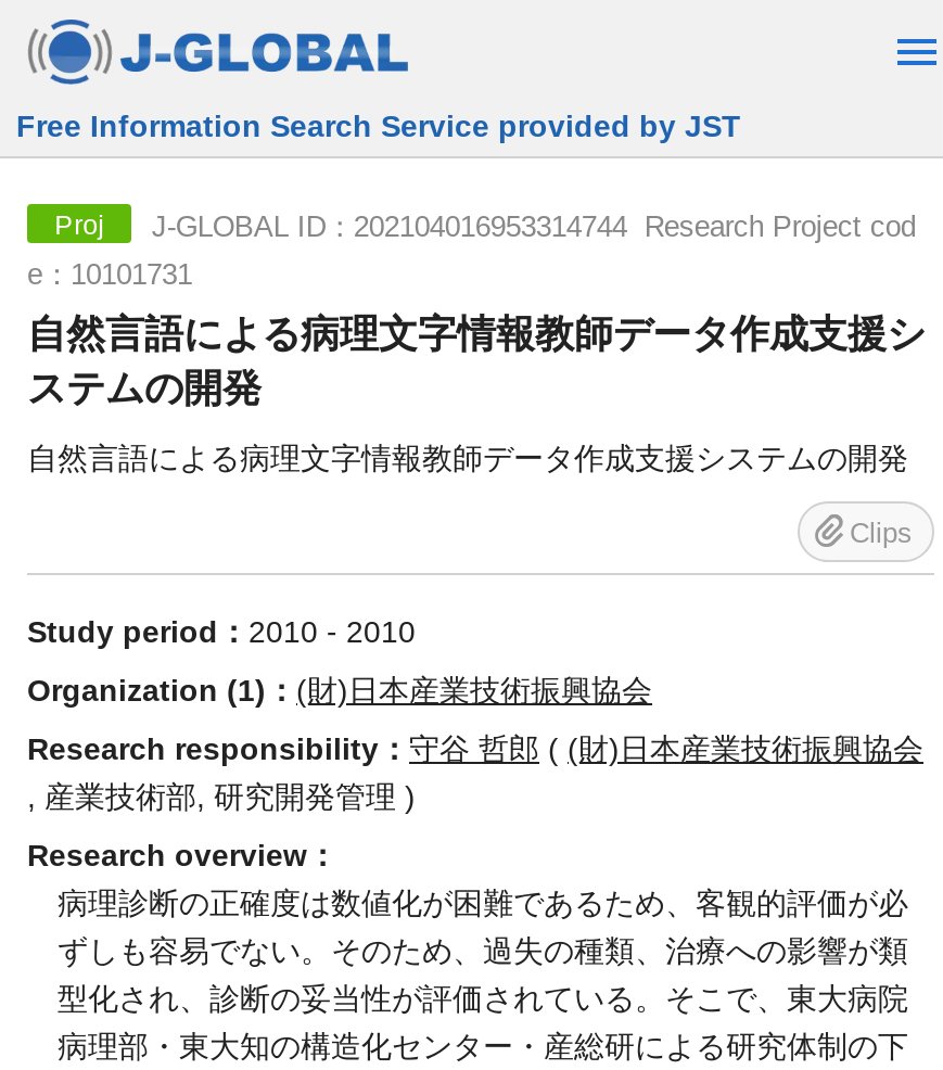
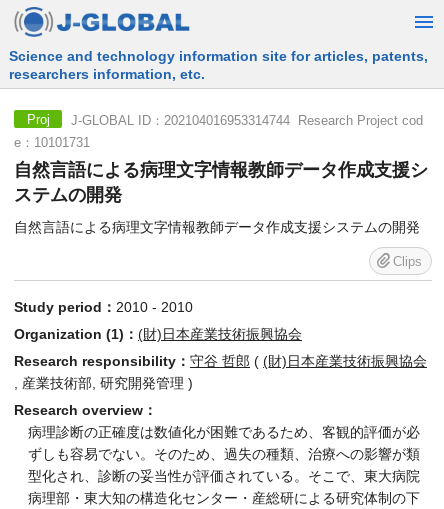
[16,109,741,143] Free Information Search Service provided by JST -> [9,48,428,82] Science and technology information site for articles, patents, | researchers information, etc.

